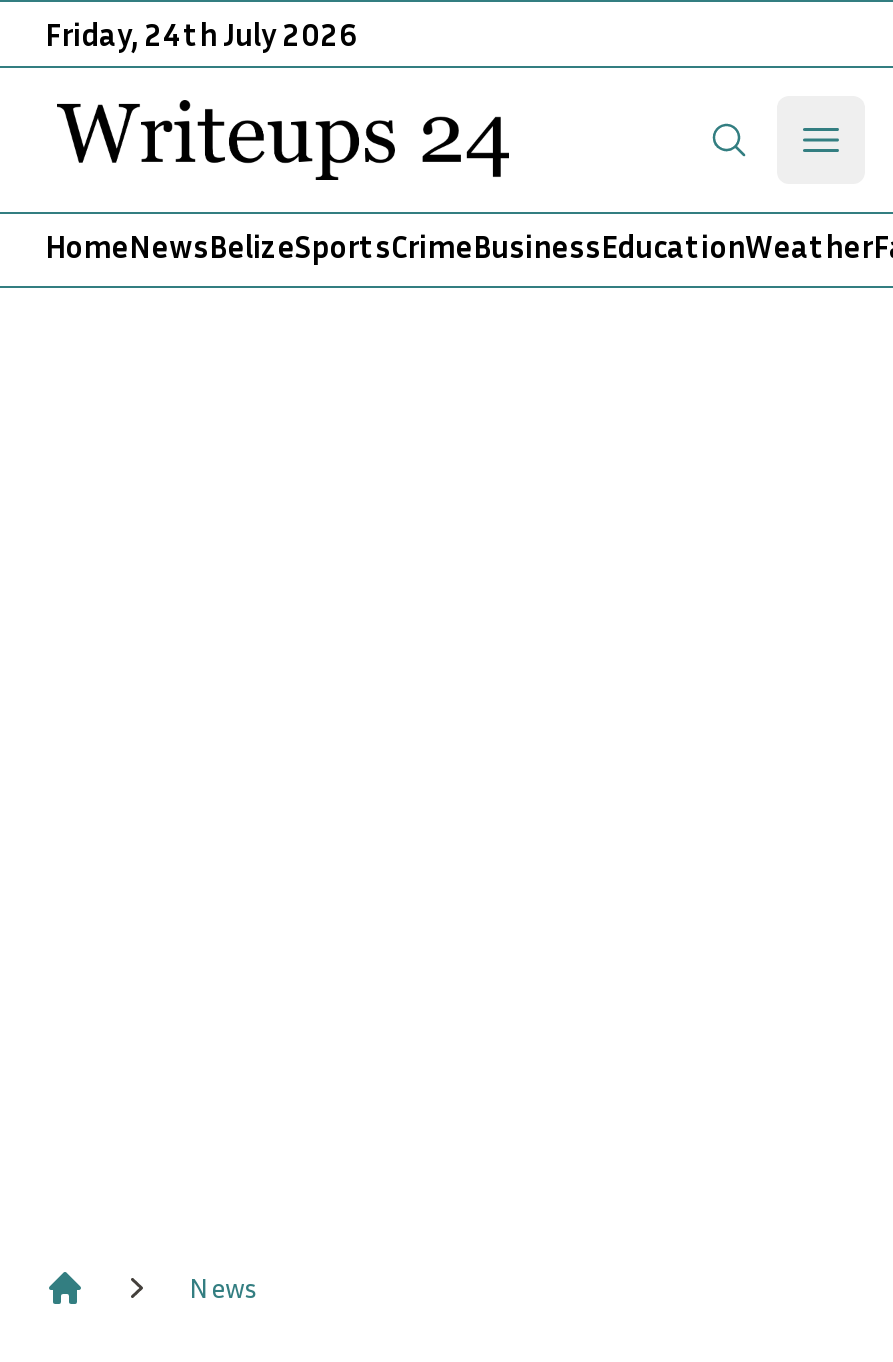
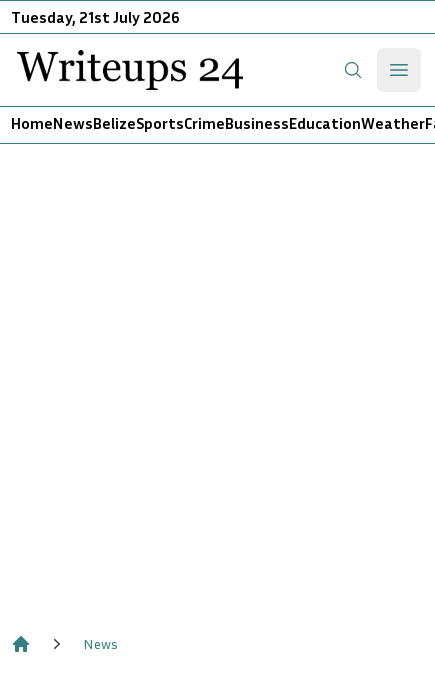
[45,14,357,54] Friday, 24th July 2026 -> [11,7,180,27] Tuesday, 21st July 2026

